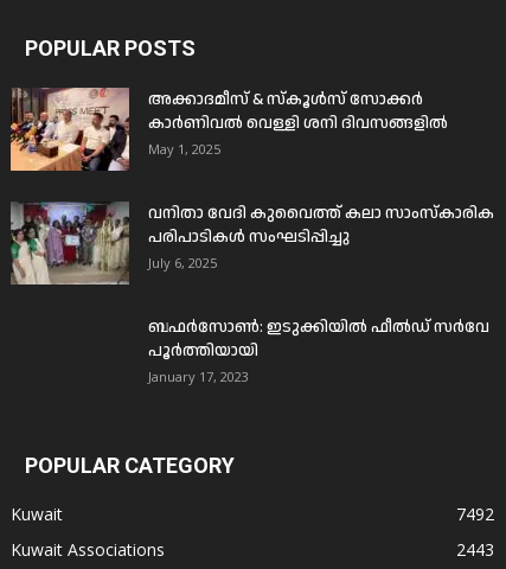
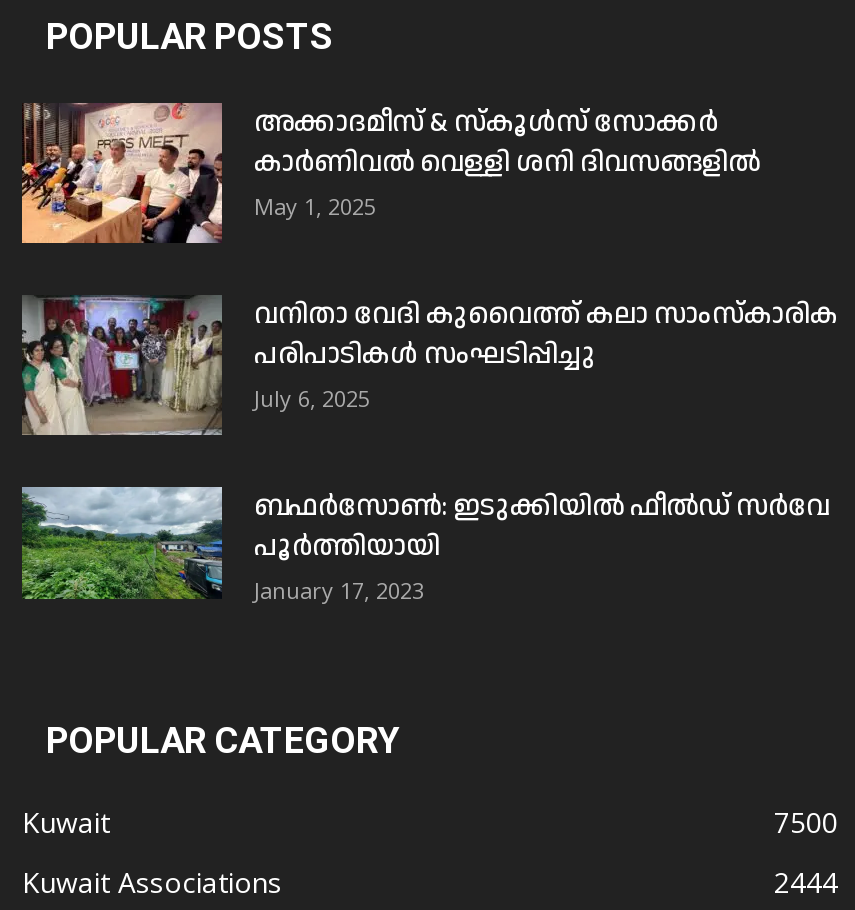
none -> [20,484,224,602] [image]
[456,502,494,525] 7492 -> [774,804,838,842] 7500
[456,538,494,560] 2443 -> [774,864,838,902] 2444

